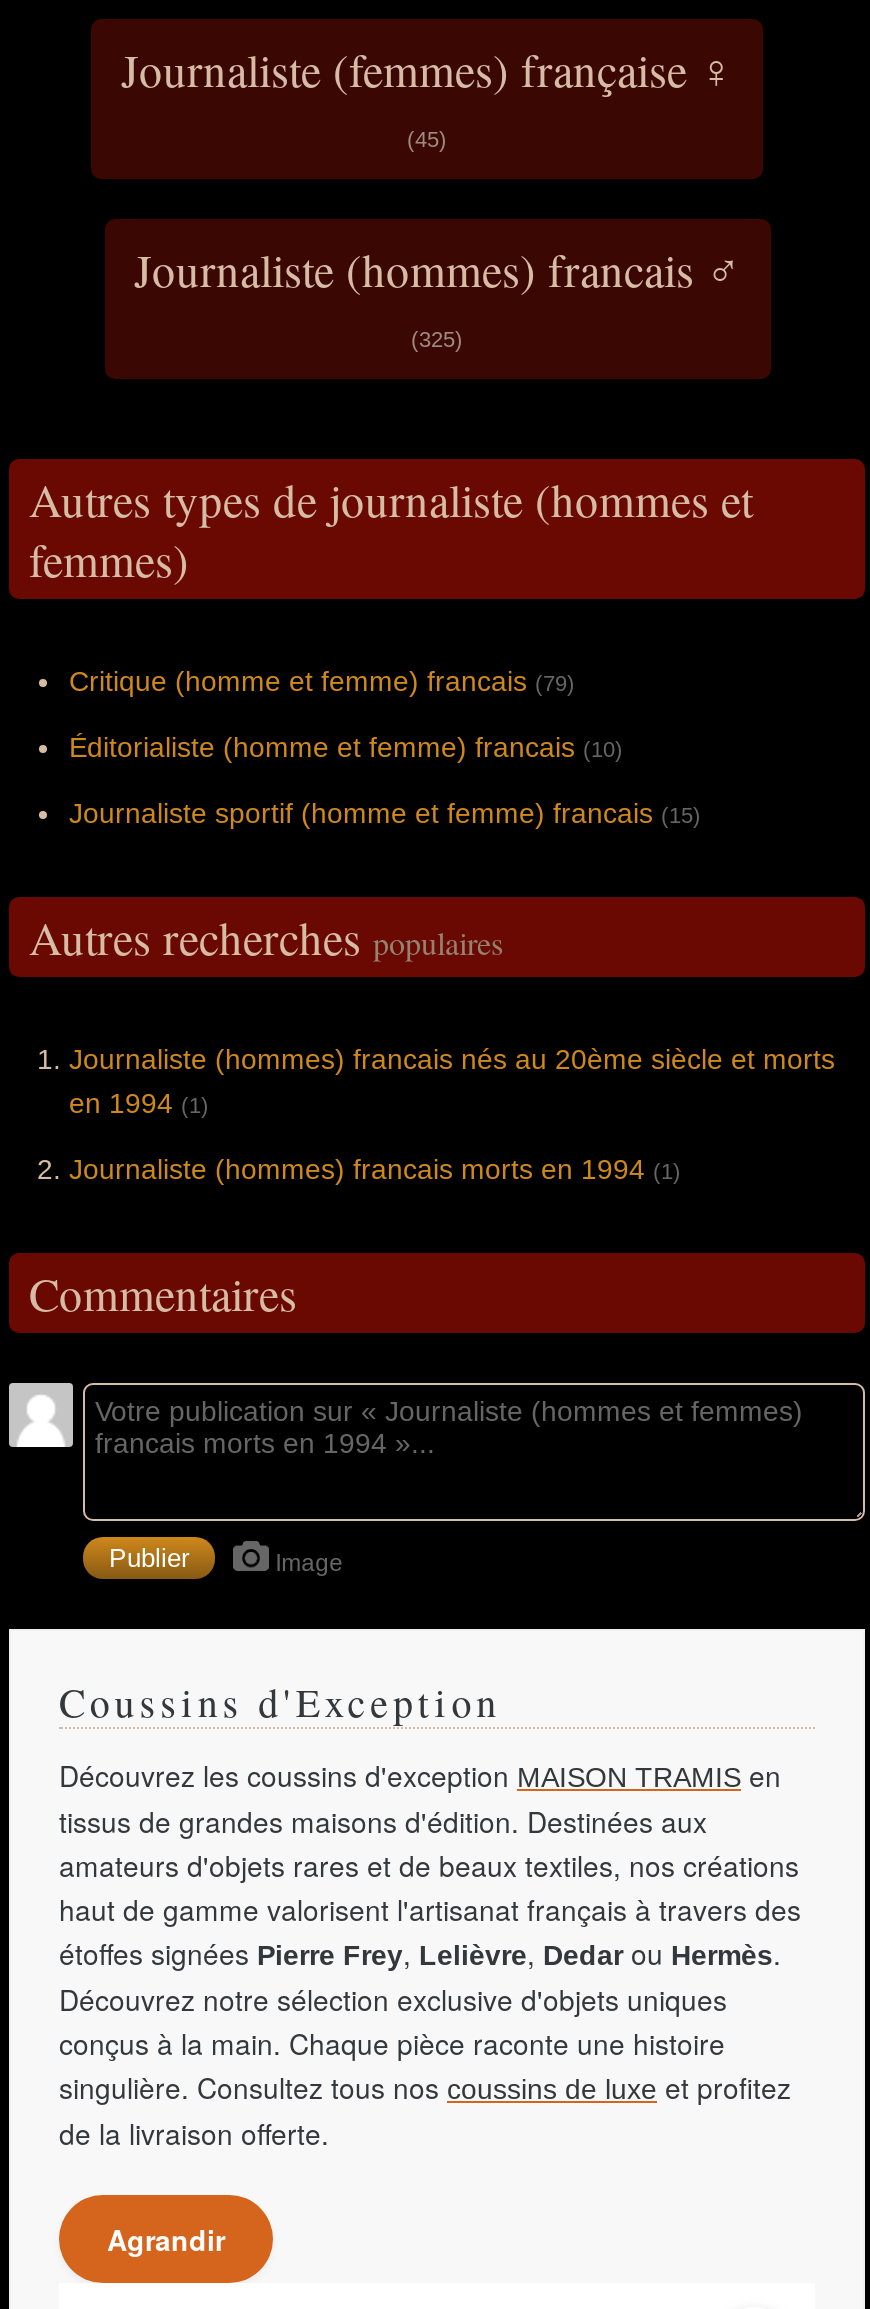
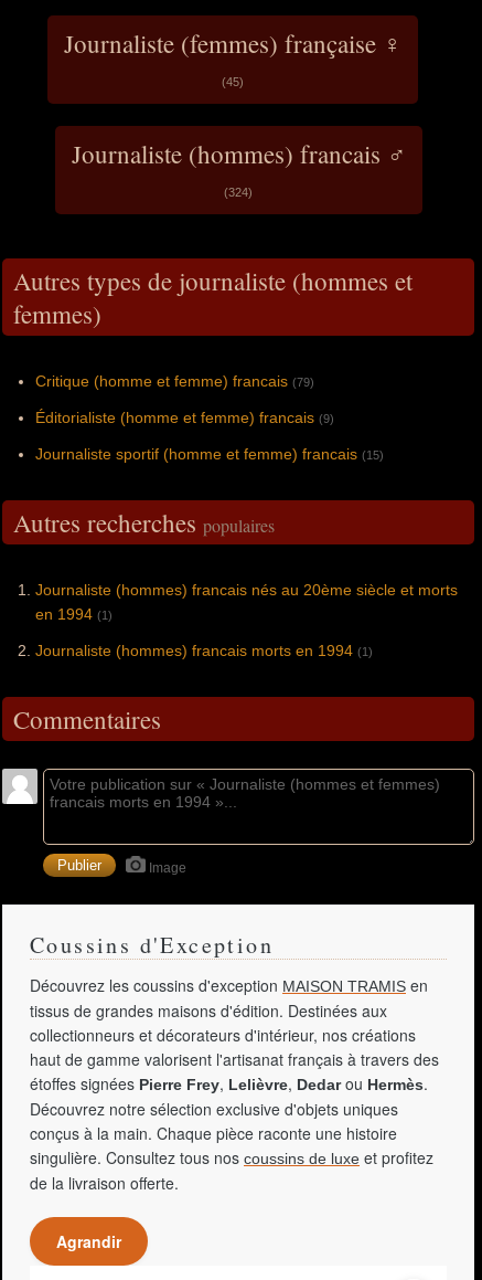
[411,326,463,350] (325) -> [224,185,253,198] (324)
[69,730,623,762] Éditorialiste (homme et femme) francais (10) -> [35,408,334,426] Éditorialiste (homme et femme) francais (9)
[59,1844,799,1884] amateurs d'objets rares et de beaux textiles, nos créations -> [30,1023,416,1045] collectionneurs et décorateurs d'intérieur, nos créations

